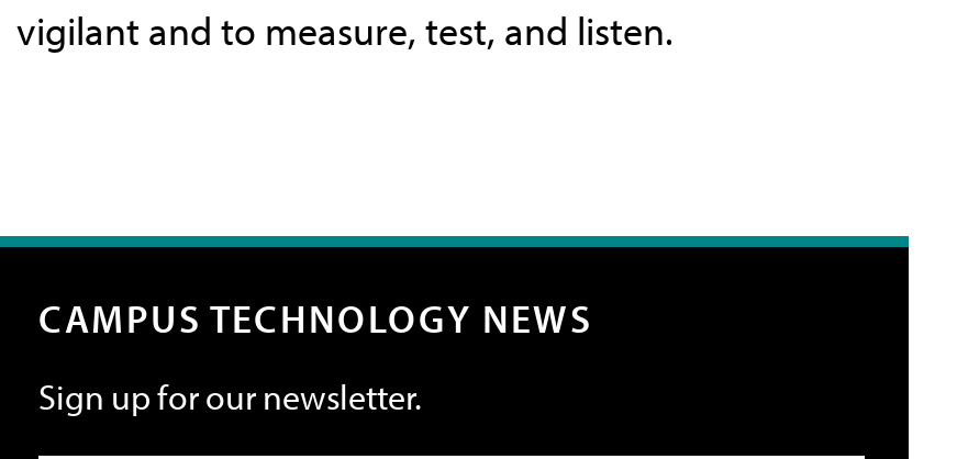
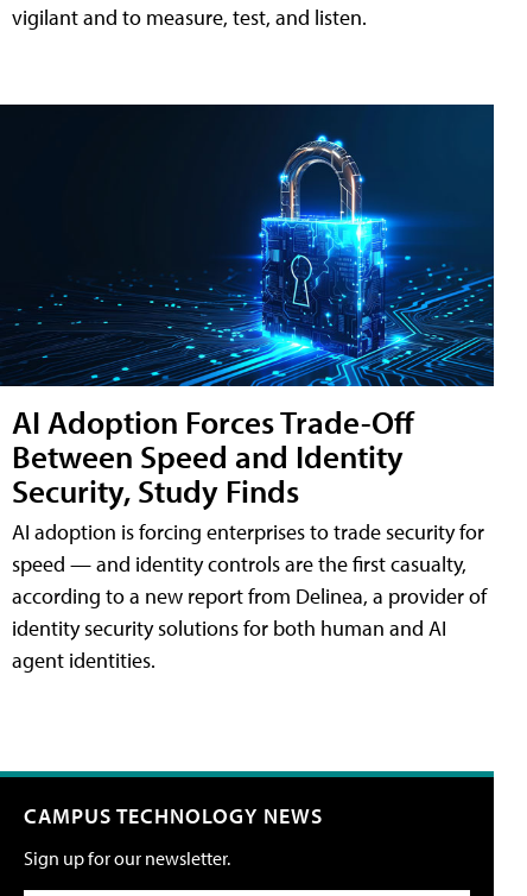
none -> [4,103,495,674] [image] | AI Adoption Forces Trade-Off | Between Speed and Identity | Security, Study Finds | AI adoption is forcing enterprises to trade security for | speed — and identity controls are the first casualty, | according to a new report from Delinea, a provider of | identity security solutions for both human and AI | agent identities.

